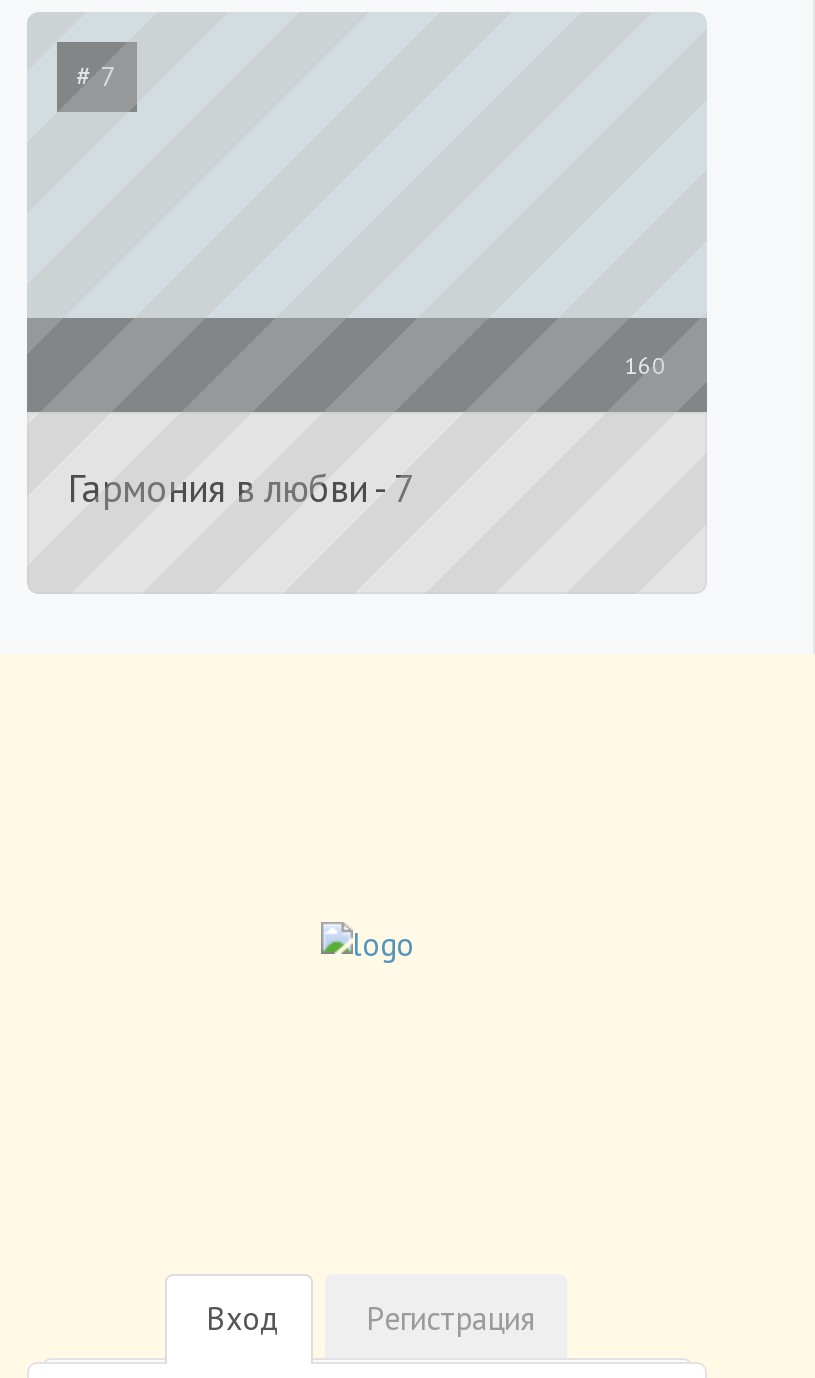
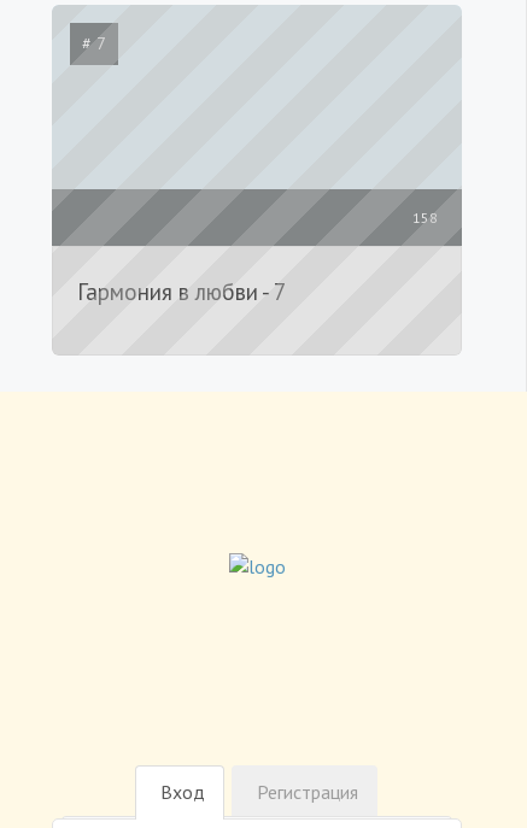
[624,350,666,380] 160 -> [412,209,437,227] 158

